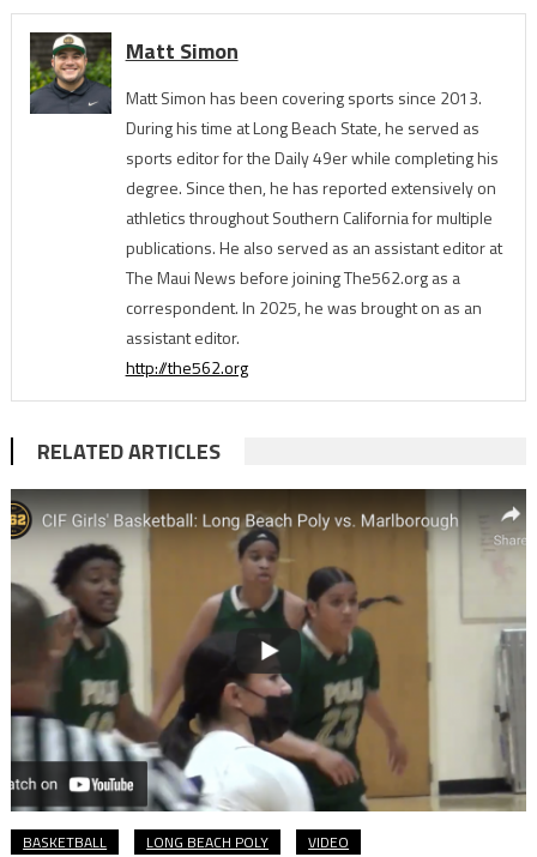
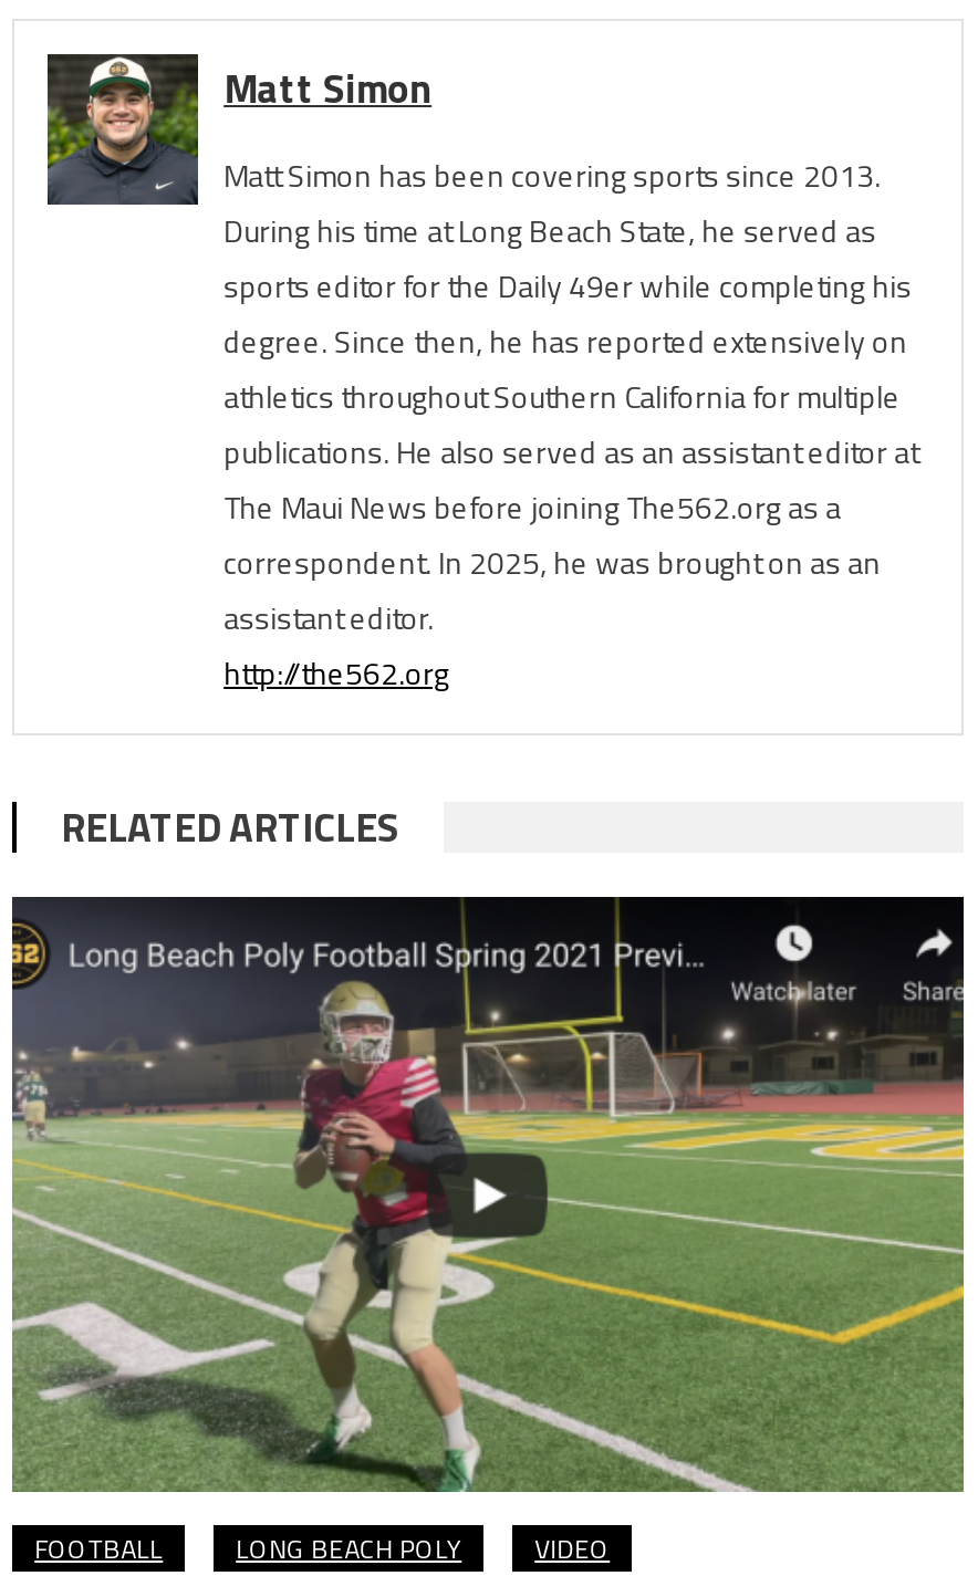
[10,489,527,853] [image] | BASKETBALL -> [10,897,964,1569] [image] | FOOTBALL

